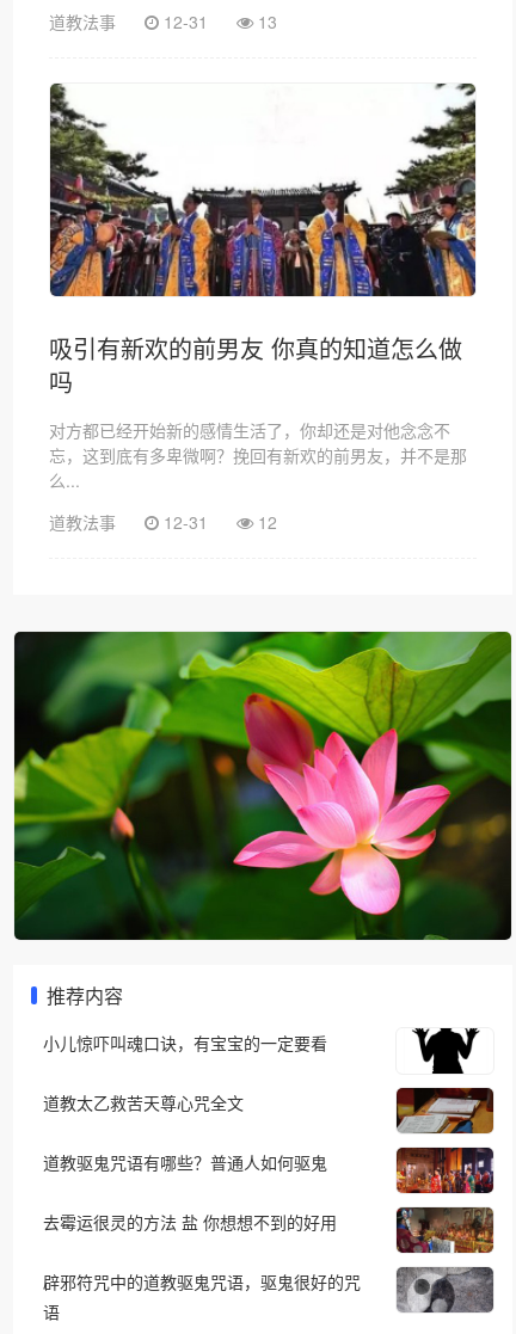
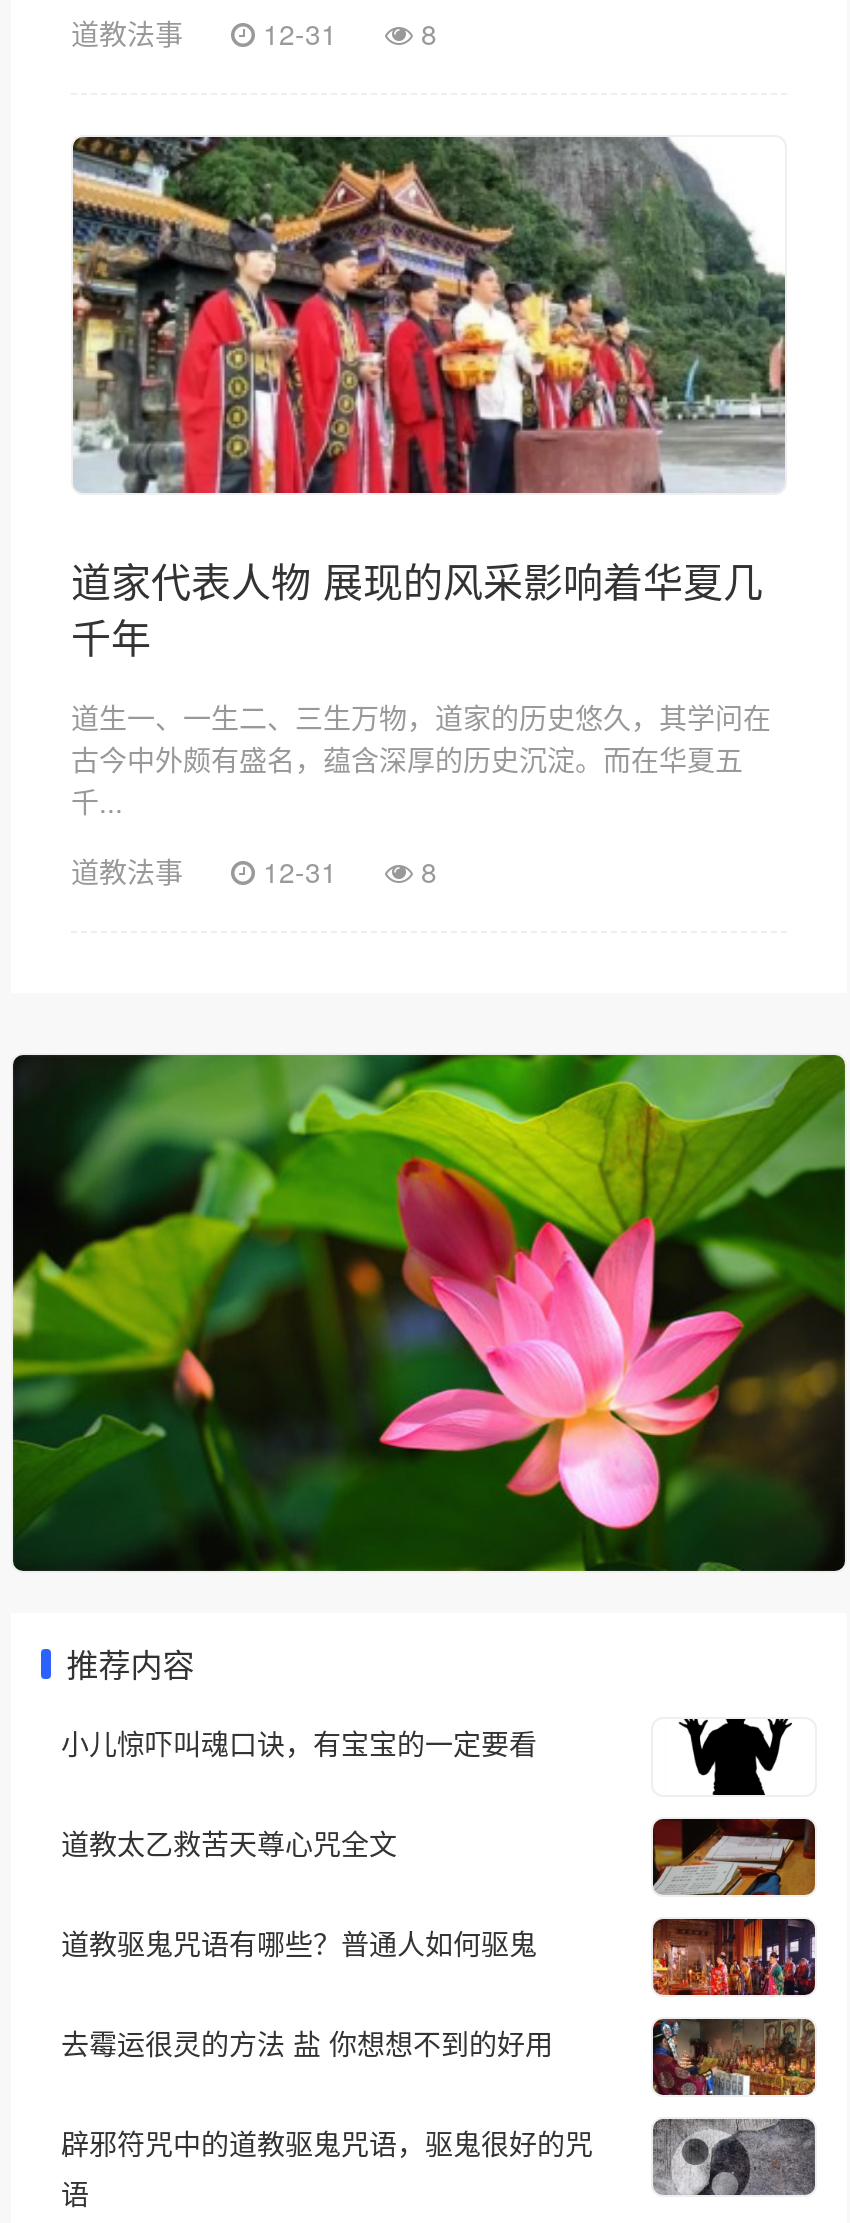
[49,10,277,33] 道教法事 12-31 13 -> [71,13,437,53] 道教法事 12-31 8
[49,82,477,398] [image] | 吸引有新欢的前男友 你真的知道怎么做 | 吗 -> [71,135,785,663] [image] | 道家代表人物 展现的风采影响着华夏几 | 千年
[49,418,467,492] 对方都已经开始新的感情生活了，你却还是对他念念不 | 忘，这到底有多卑微啊？挽回有新欢的前男友，并不是那 | 么... -> [71,697,771,821] 道生一、一生二、三生万物，道家的历史悠久，其学问在 | 古今中外颇有盛名，蕴含深厚的历史沉淀。而在华夏五 | 千...
[49,510,277,534] 道教法事 12-31 12 -> [71,851,437,891] 道教法事 12-31 8

